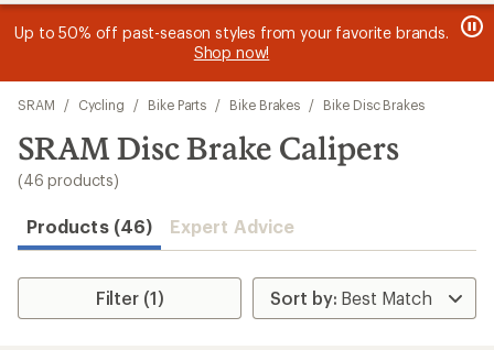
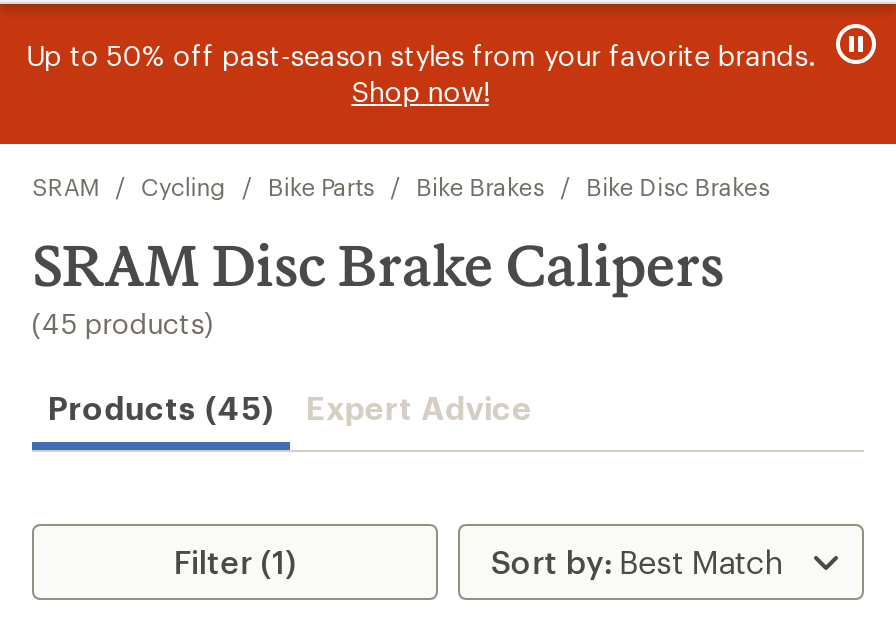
[18,171,119,189] (46 products) -> [32,306,214,340] (45 products)
[26,216,295,237] Products (46) Expert Advice -> [48,388,532,426] Products (45) Expert Advice

